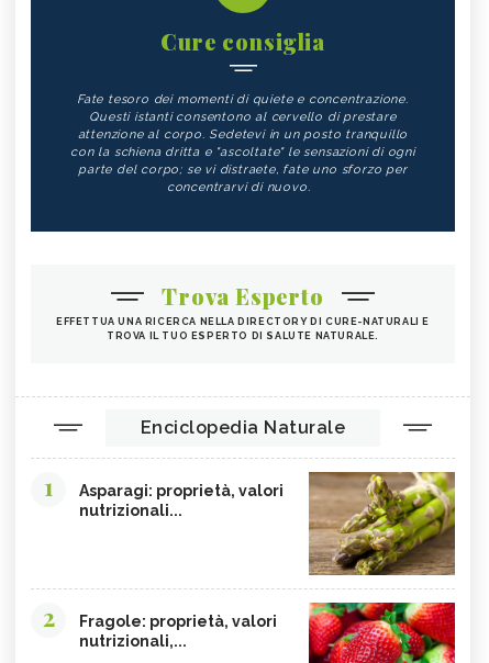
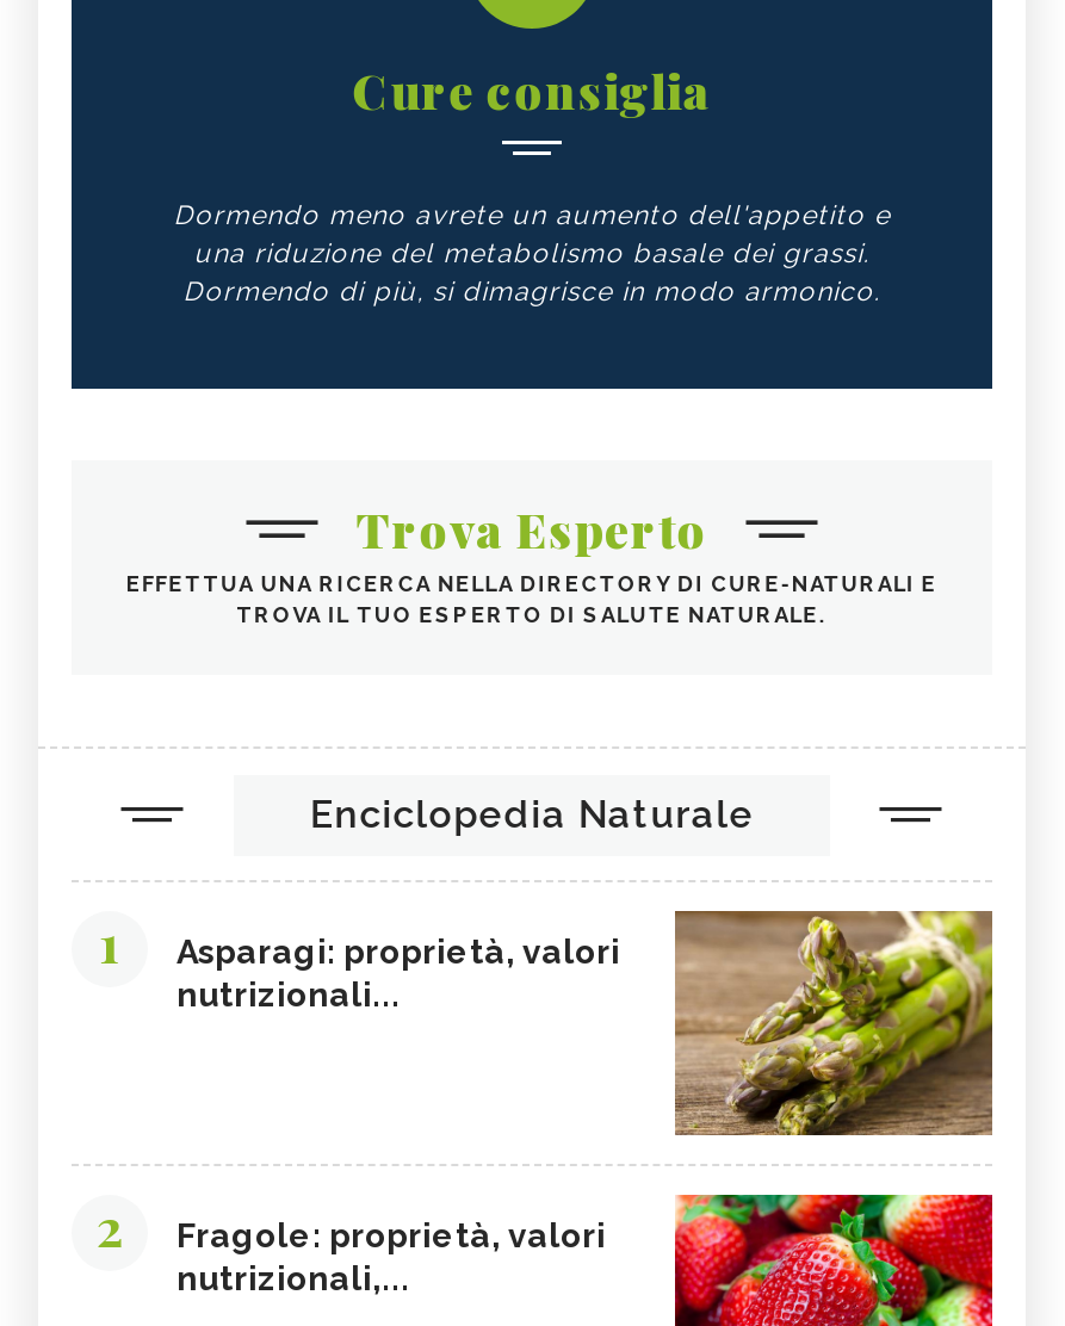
[71,93,415,195] Fate tesoro dei momenti di quiete e concentrazione. | Questi istanti consentono al cervello di prestare | attenzione al corpo. Sedetevi in un posto tranquillo | con la schiena dritta e "ascoltate" le sensazioni di ogni | parte del corpo; se vi distraete, fate uno sforzo per | concentrarvi di nuovo. -> [173,201,890,309] Dormendo meno avrete un aumento dell'appetito e | una riduzione del metabolismo basale dei grassi. | Dormendo di più, si dimagrisce in modo armonico.

